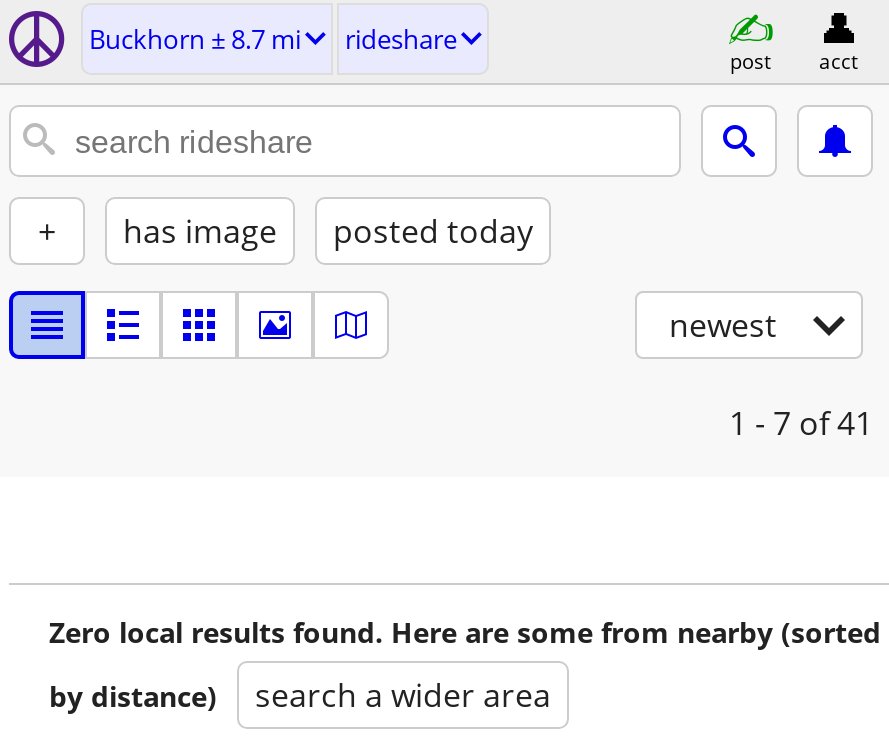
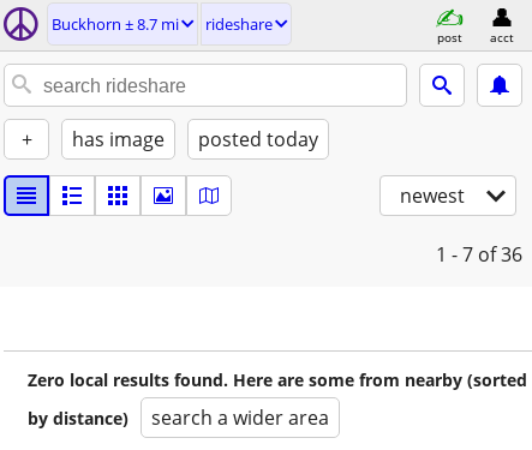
[729,401,873,445] 1 - 7 of 41 -> [436,241,522,268] 1 - 7 of 36

